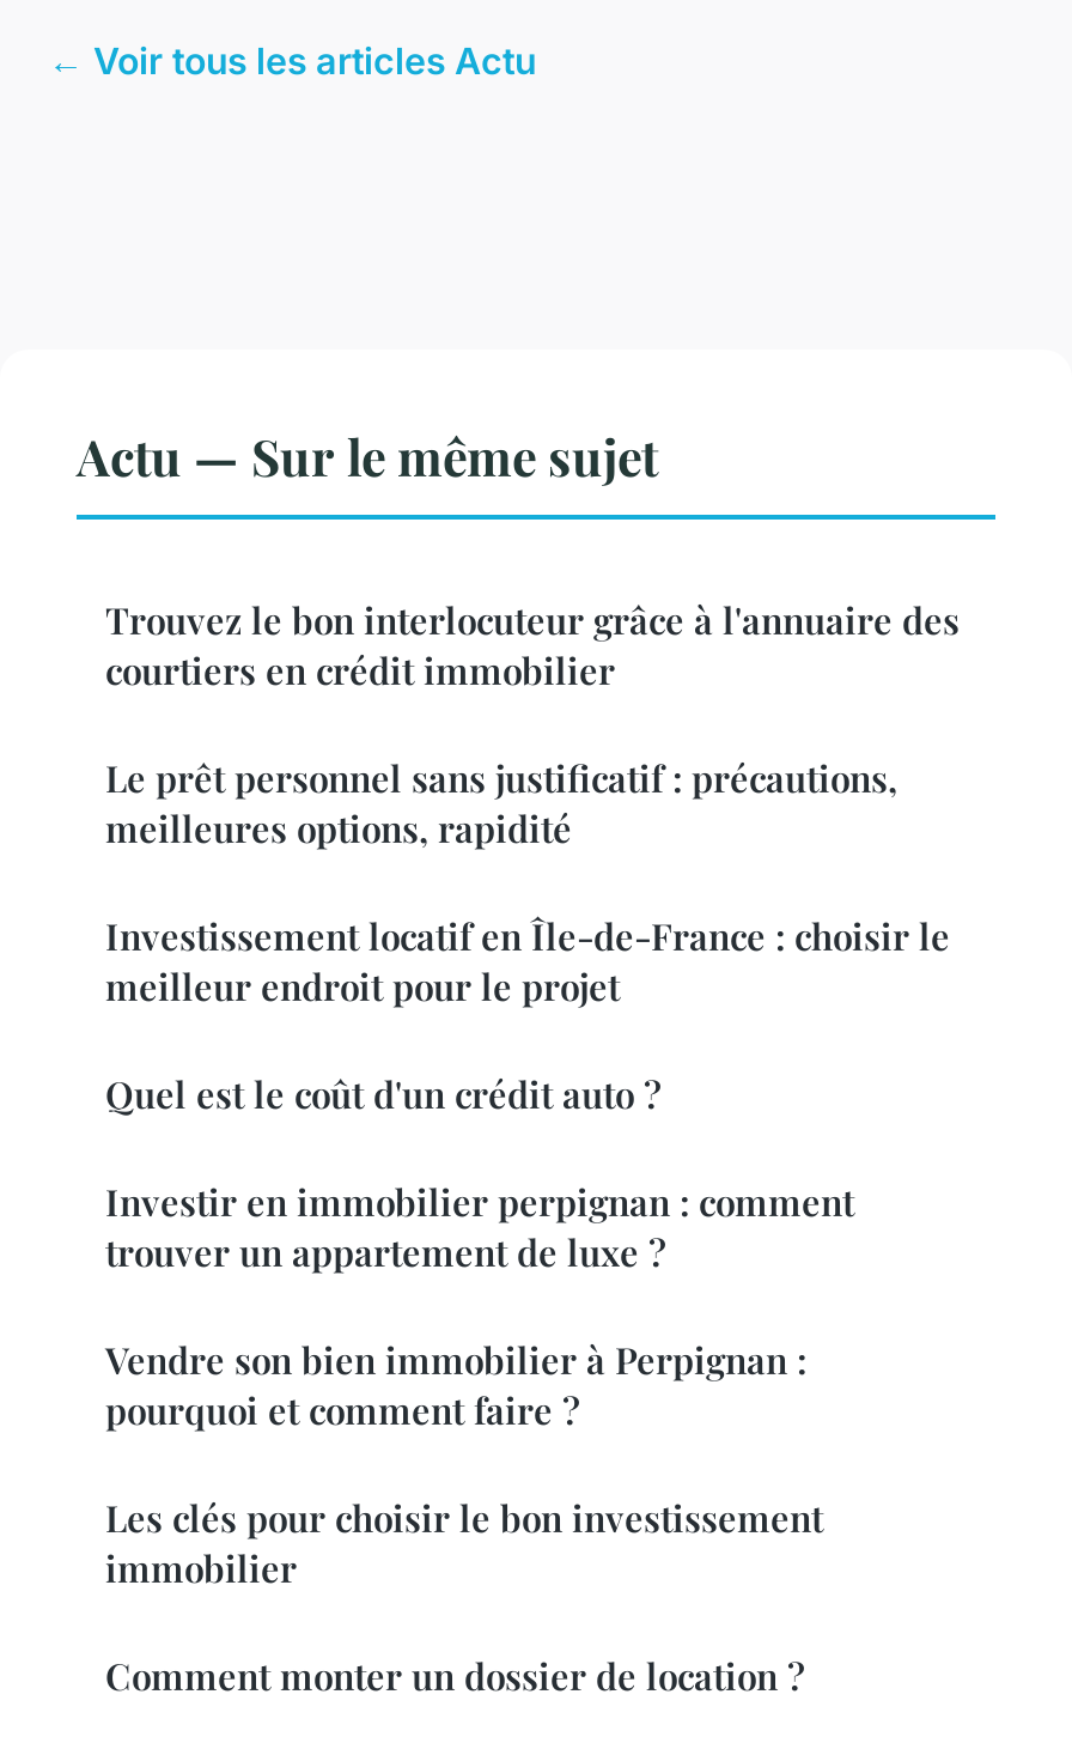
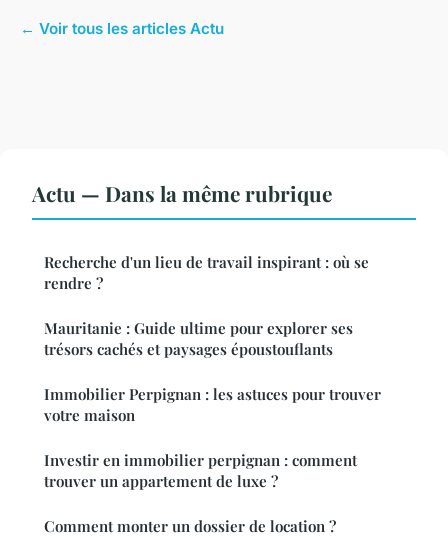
[77,421,960,1118] Actu — Sur le même sujet | Trouvez le bon interlocuteur grâce à l'annuaire des | courtiers en crédit immobilier | Le prêt personnel sans justificatif : précautions, | meilleures options, rapidité | Investissement locatif en Île-de-France : choisir le | meilleur endroit pour le projet | Quel est le coût d'un crédit auto ? -> [32,179,381,425] Actu — Dans la même rubrique | Recherche d'un lieu de travail inspirant : où se | rendre ? | Mauritanie : Guide ultime pour explorer ses | trésors cachés et paysages époustouflants | Immobilier Perpignan : les astuces pour trouver | votre maison
[105,1336,823,1592] Vendre son bien immobilier à Perpignan : | pourquoi et comment faire ? | Les clés pour choisir le bon investissement | immobilier -> none

